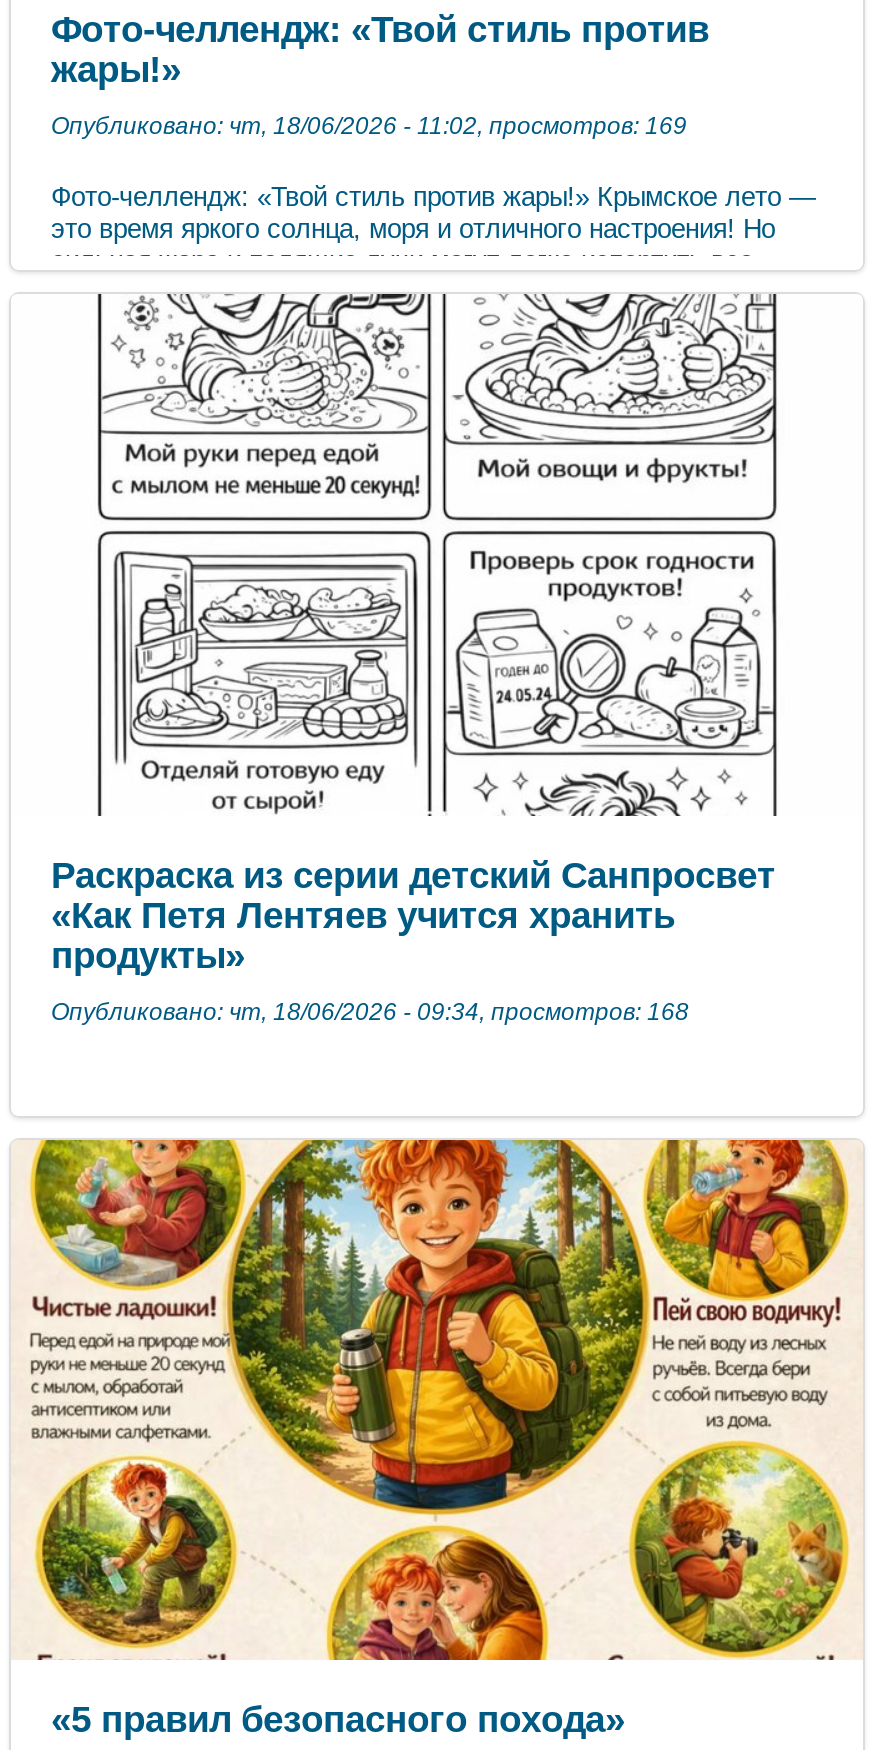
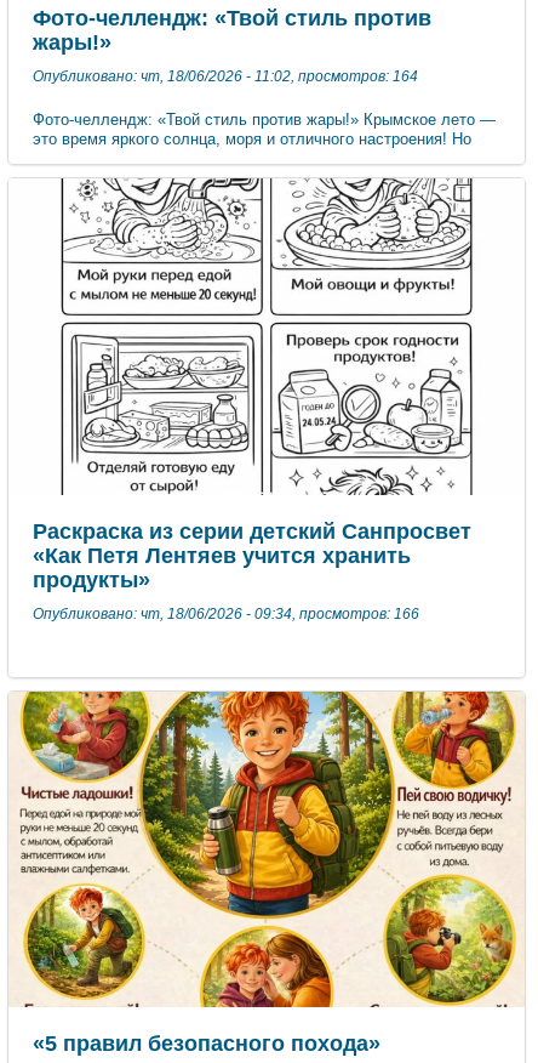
[51,112,687,140] Опубликовано: чт, 18/06/2026 - 11:02, просмотров: 169 -> [33,68,418,85] Опубликовано: чт, 18/06/2026 - 11:02, просмотров: 164
[51,997,689,1025] Опубликовано: чт, 18/06/2026 - 09:34, просмотров: 168 -> [33,605,419,622] Опубликовано: чт, 18/06/2026 - 09:34, просмотров: 166

